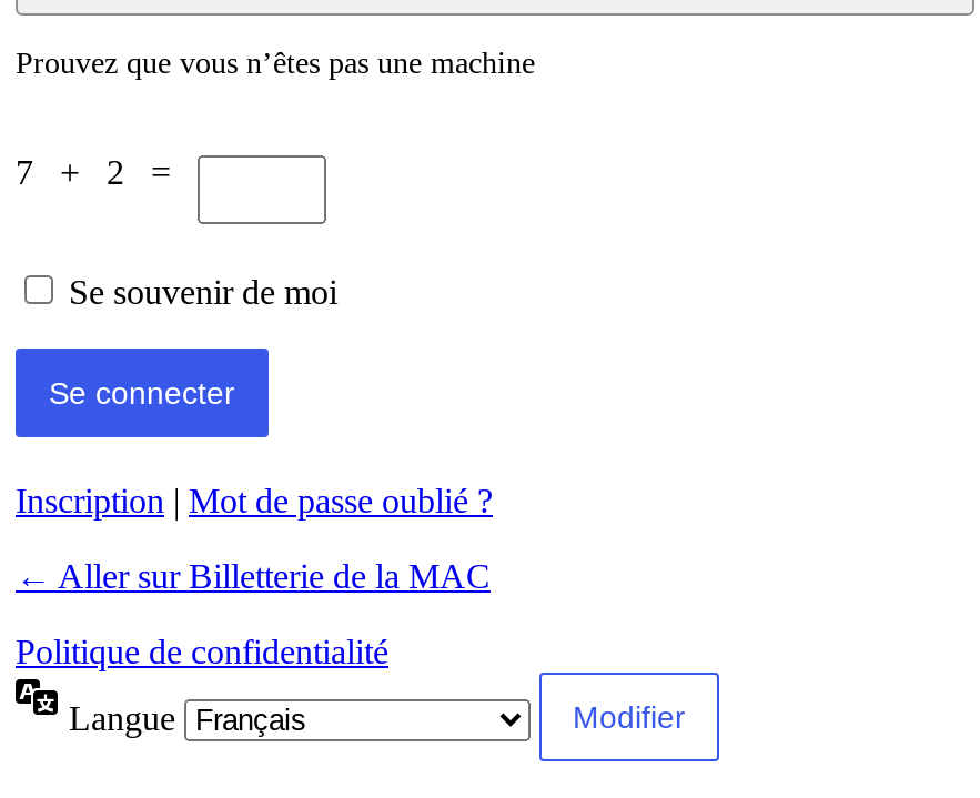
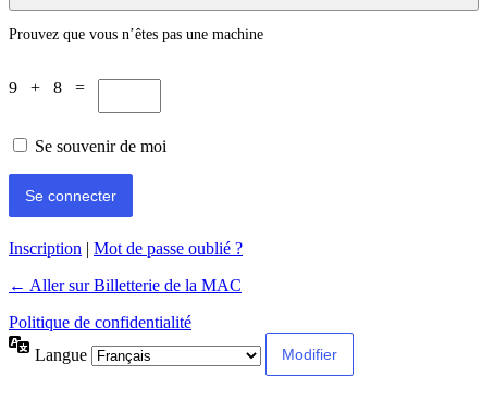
[16,154,198,192] 7 + 2 = -> [9,79,98,97] 9 + 8 =

